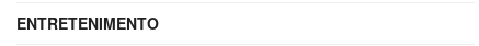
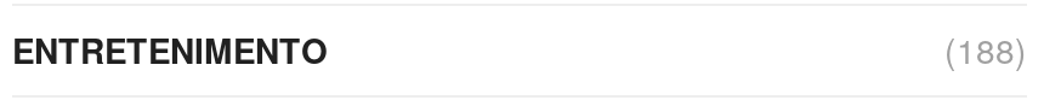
none -> [944,25,1027,73] (188)

